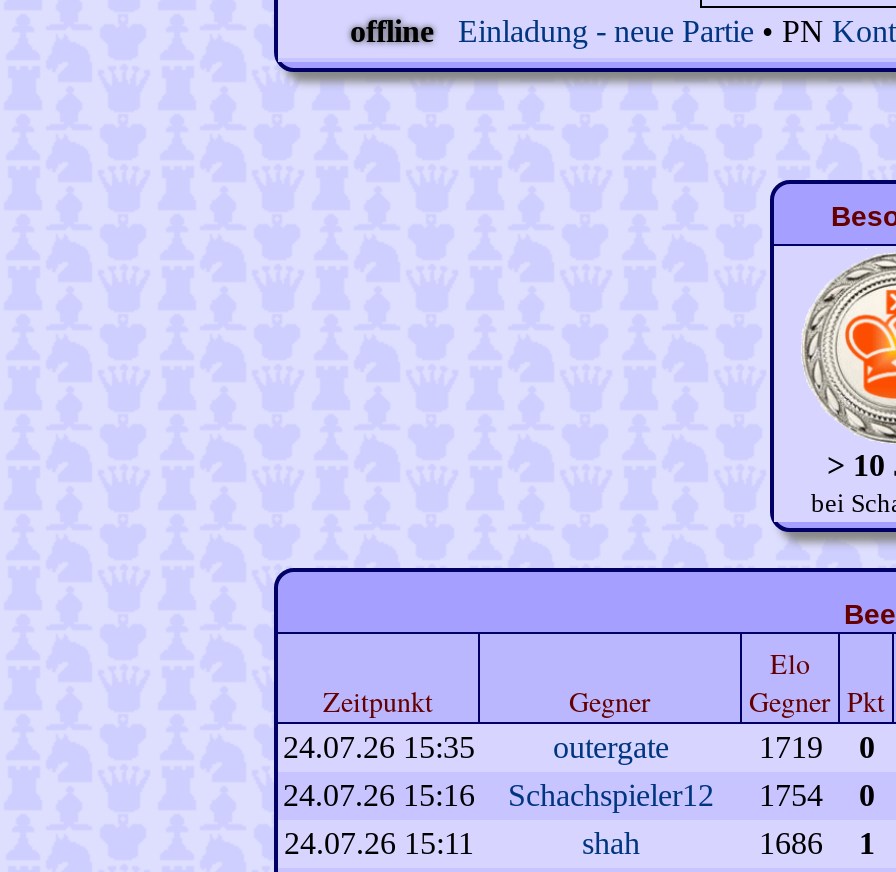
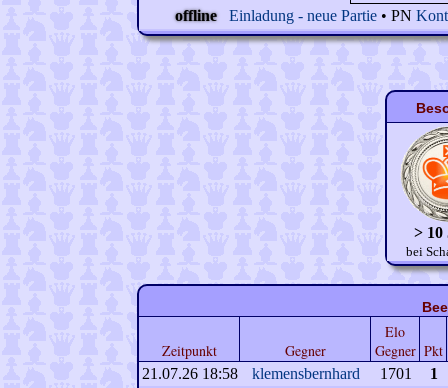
[283,730,875,860] 24.07.26 15:35 | outergate | 1719 | 0 | 24.07.26 15:16 | Schachspieler12 | 1754 | 0 | 24.07.26 15:11 | shah | 1686 -> [141,365,411,382] 21.07.26 18:58 | klemensbernhard | 1701

